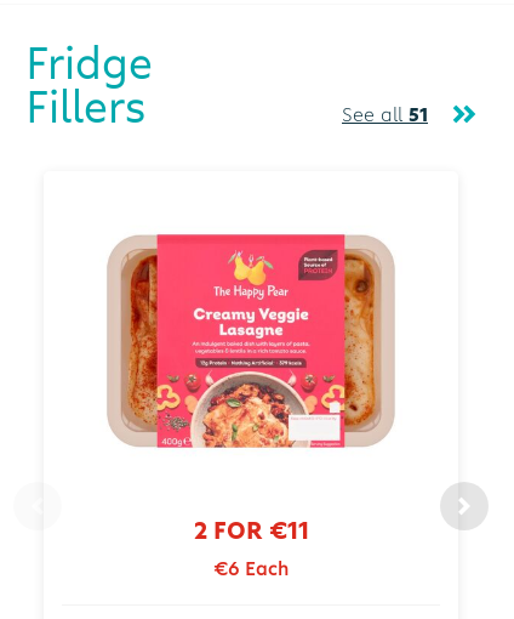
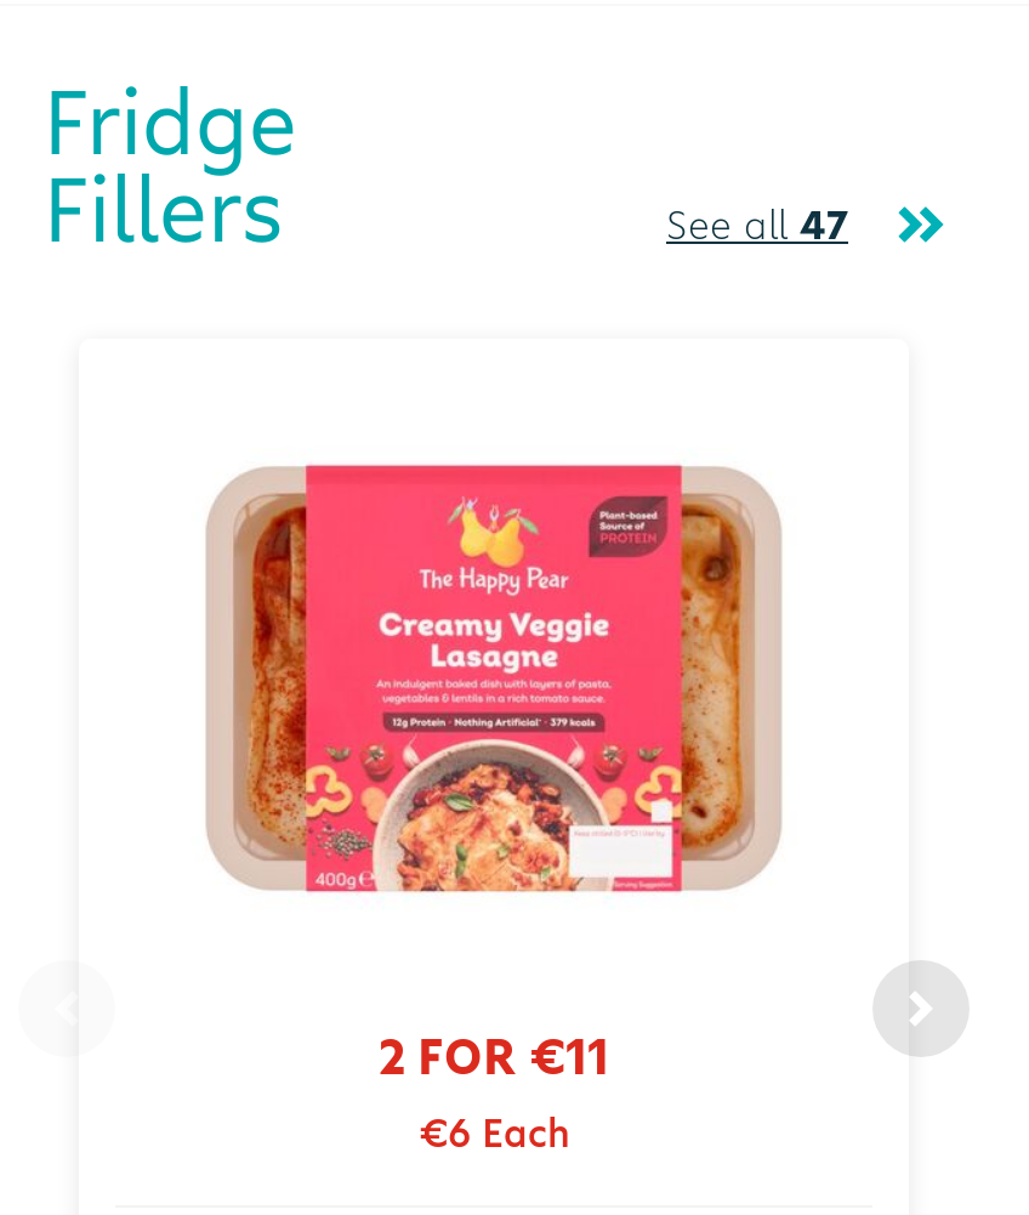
[342,101,428,128] See all 51 -> [666,198,848,252] See all 47

